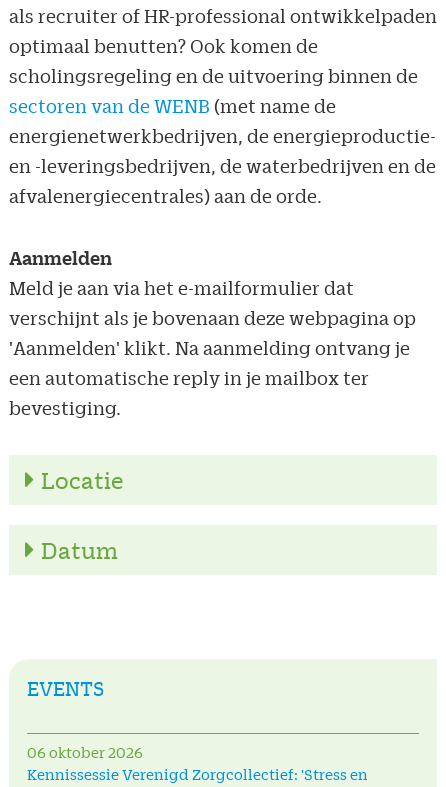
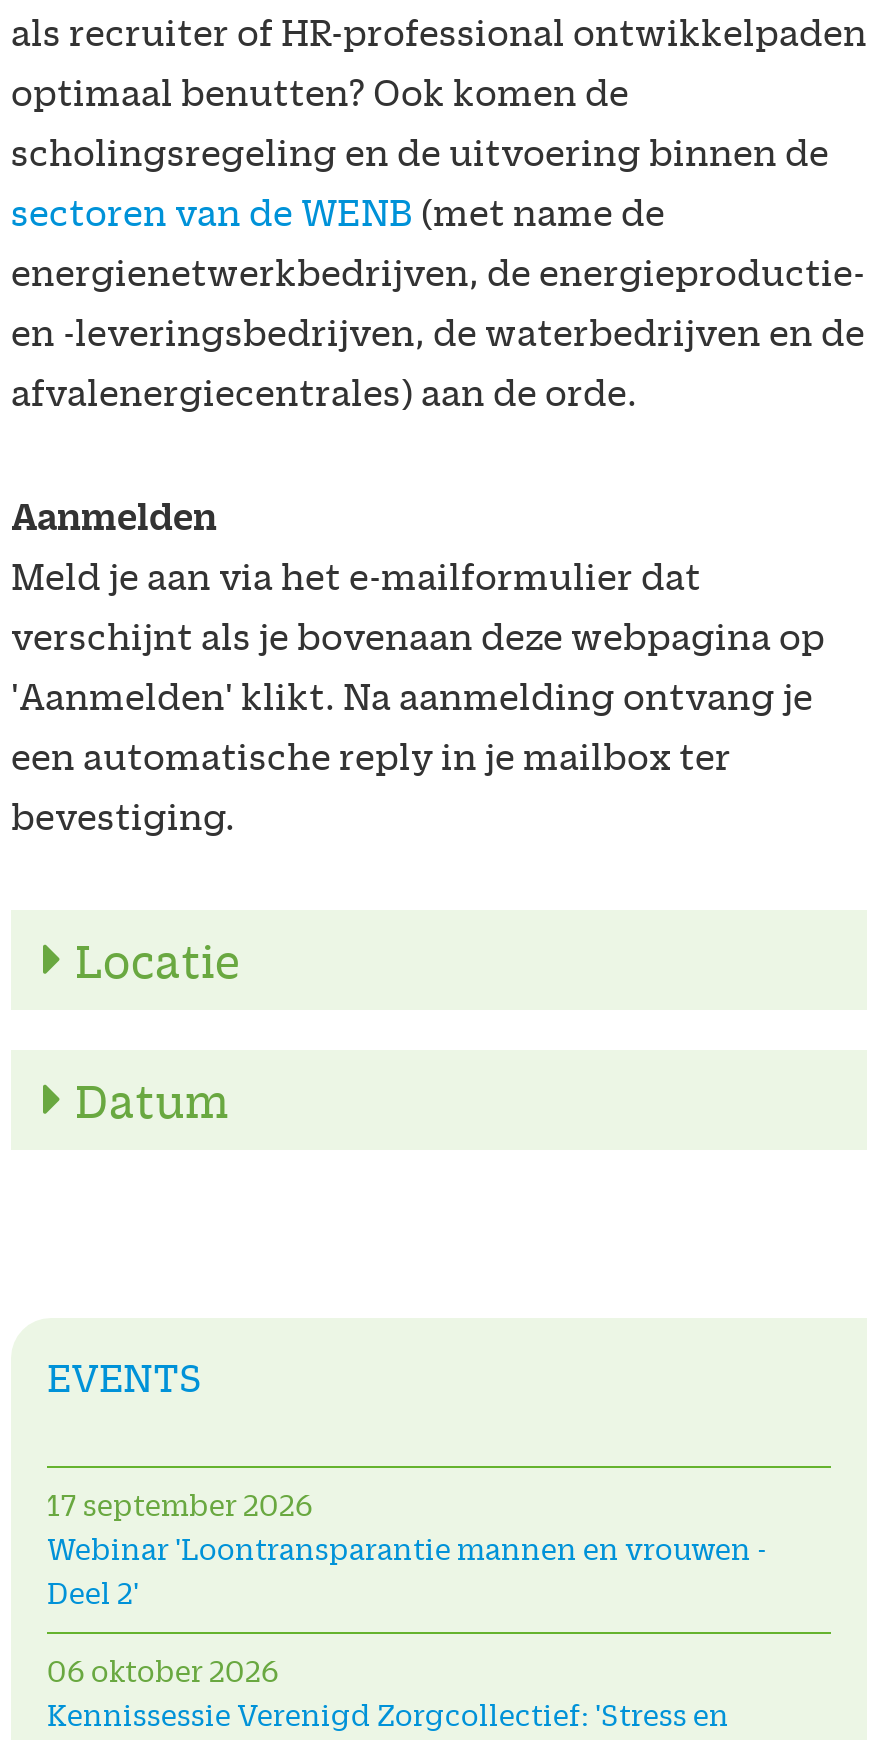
none -> [47,1488,767,1610] 17 september 2026 | Webinar 'Loontransparantie mannen en vrouwen - | Deel 2'

